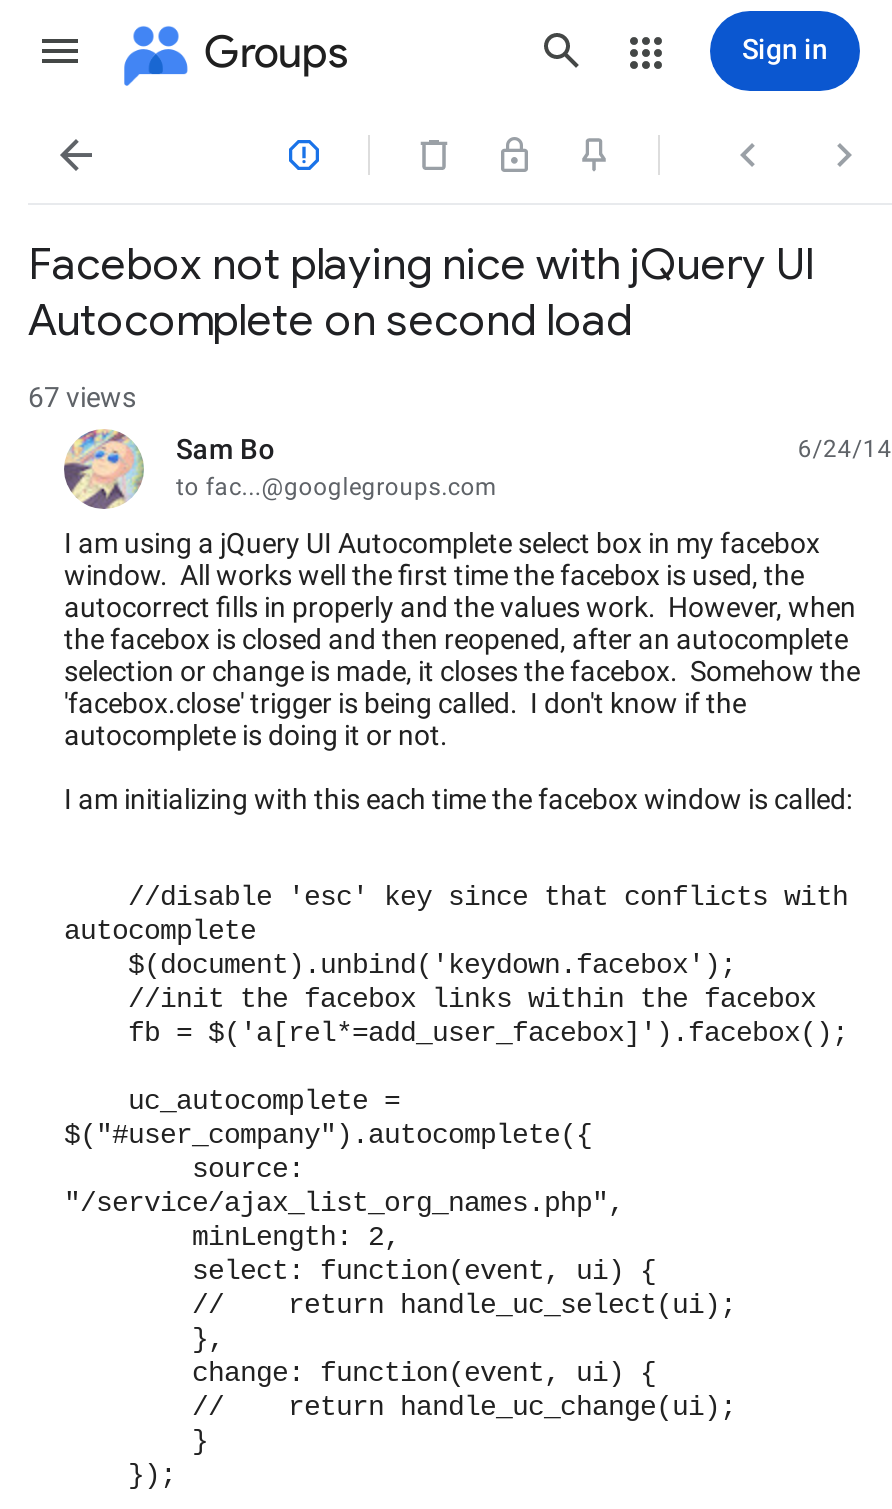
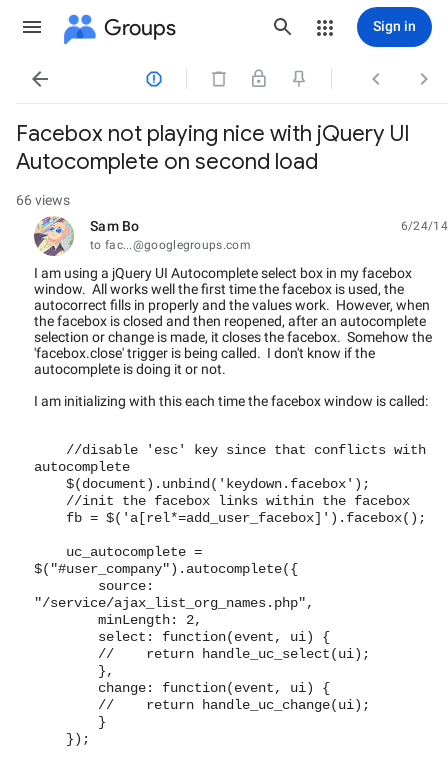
[28,381,136,413] 67 views -> [16,192,70,208] 66 views

